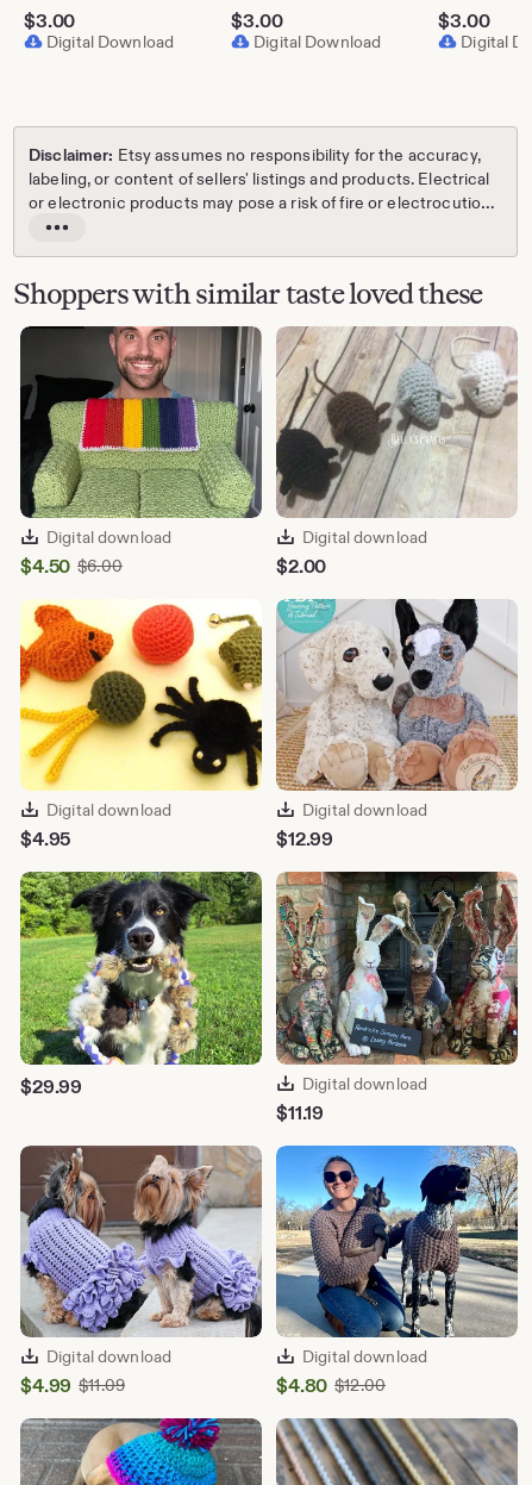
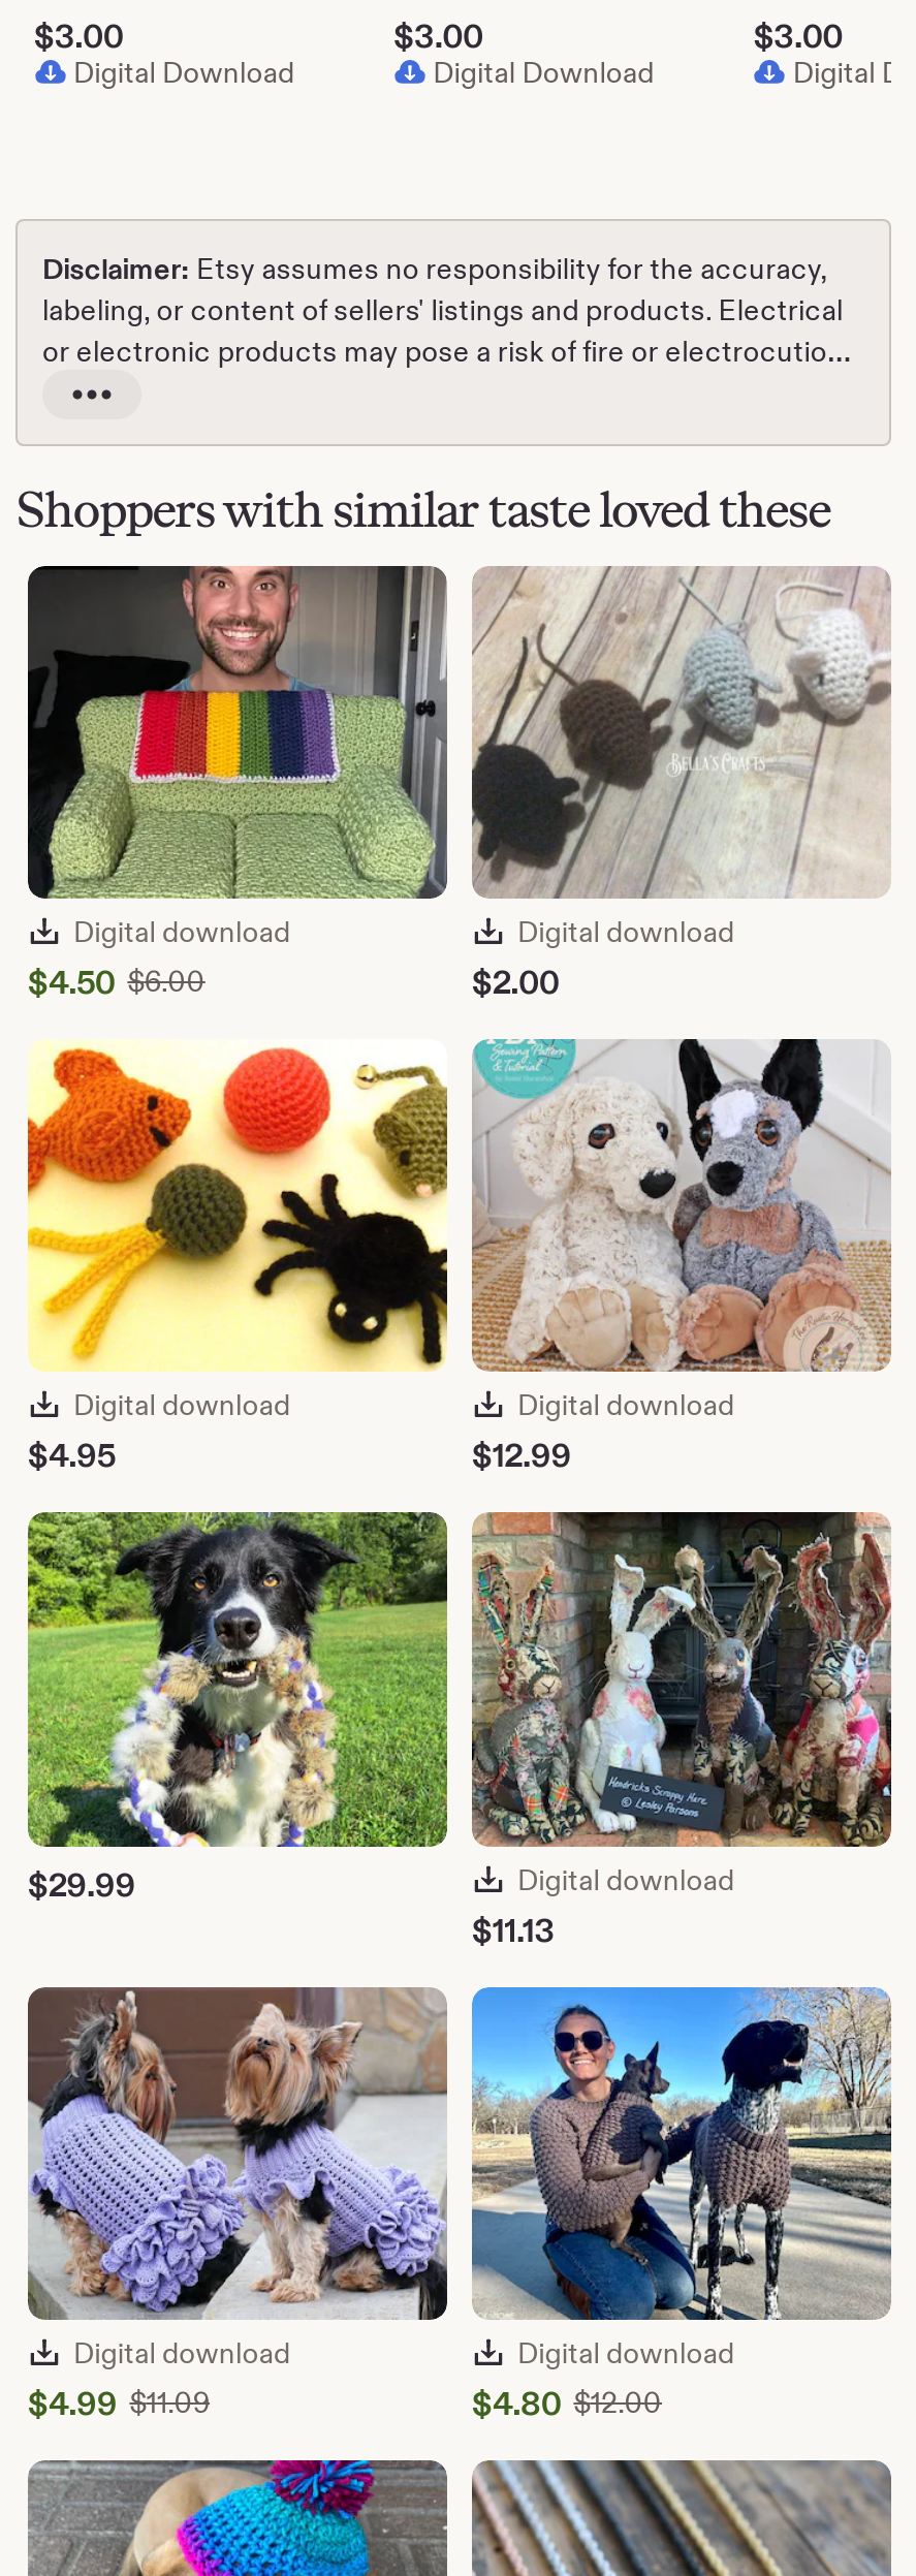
[276,1100,324,1124] $11.19 -> [472,1908,555,1949] $11.13

